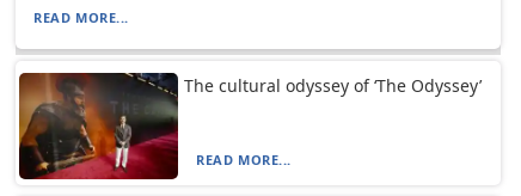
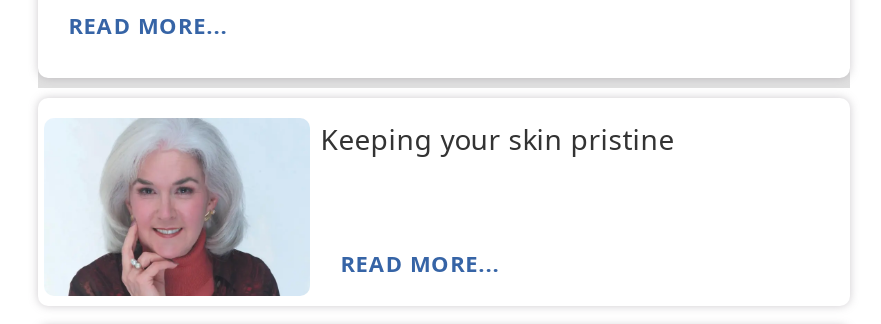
[18,72,482,180] [image] | The cultural odyssey of ‘The Odyssey’ -> [44,118,674,298] [image] | Keeping your skin pristine

